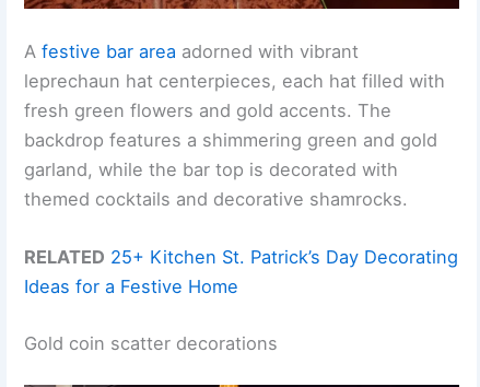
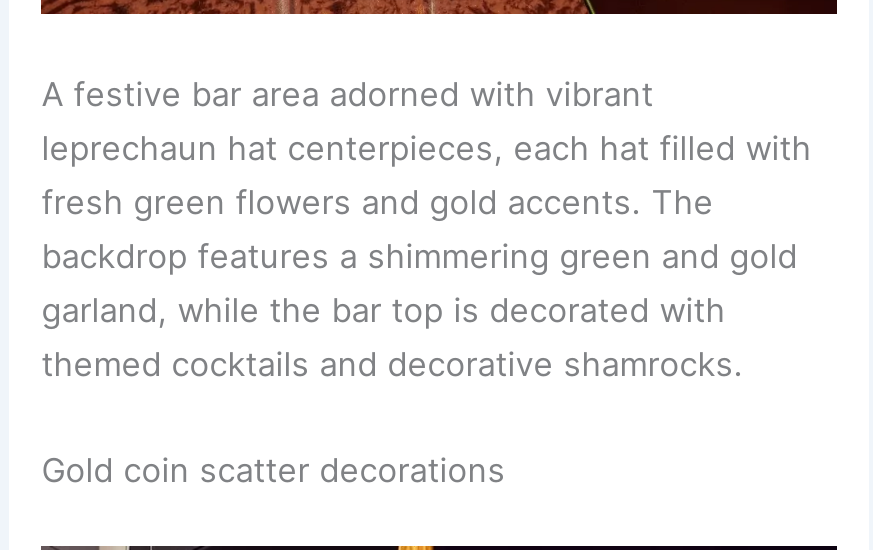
[24,246,458,297] RELATED 25+ Kitchen St. Patrick’s Day Decorating | Ideas for a Festive Home -> none

